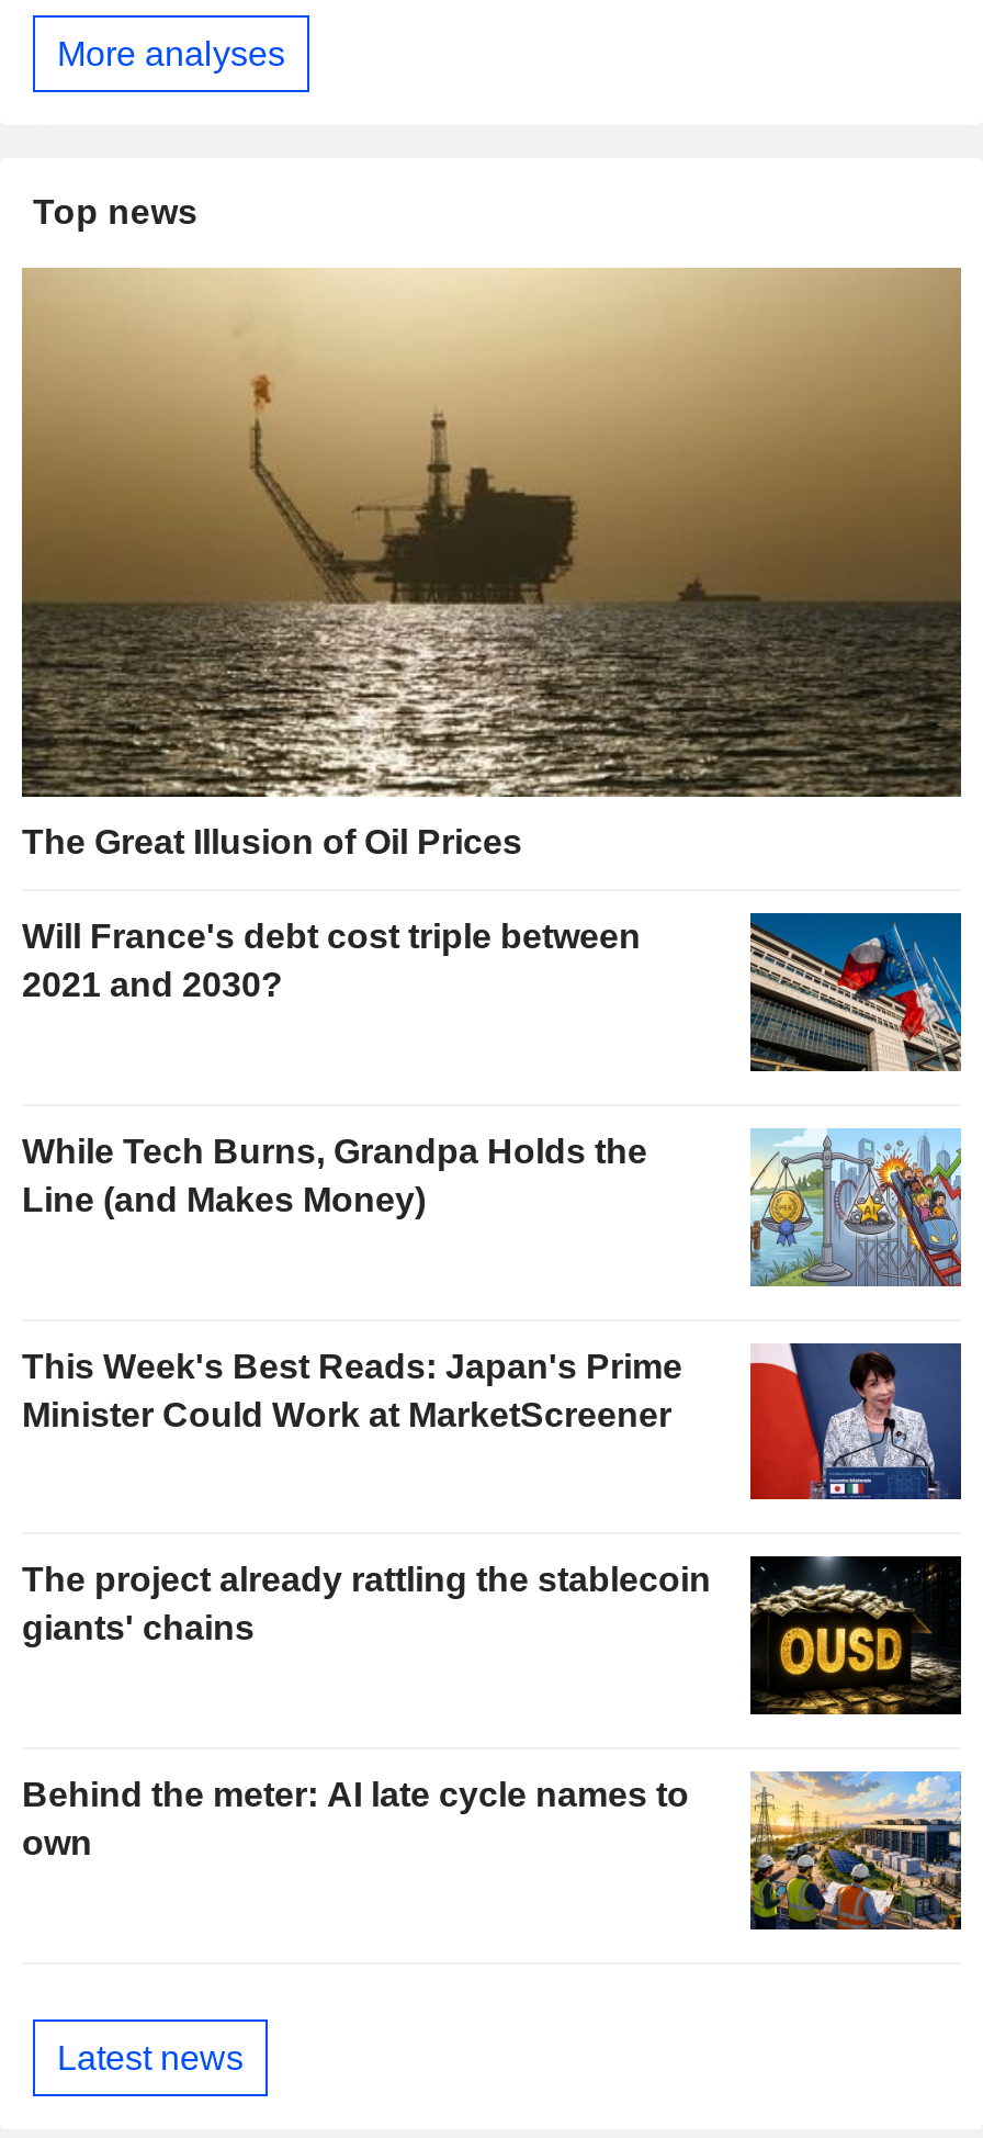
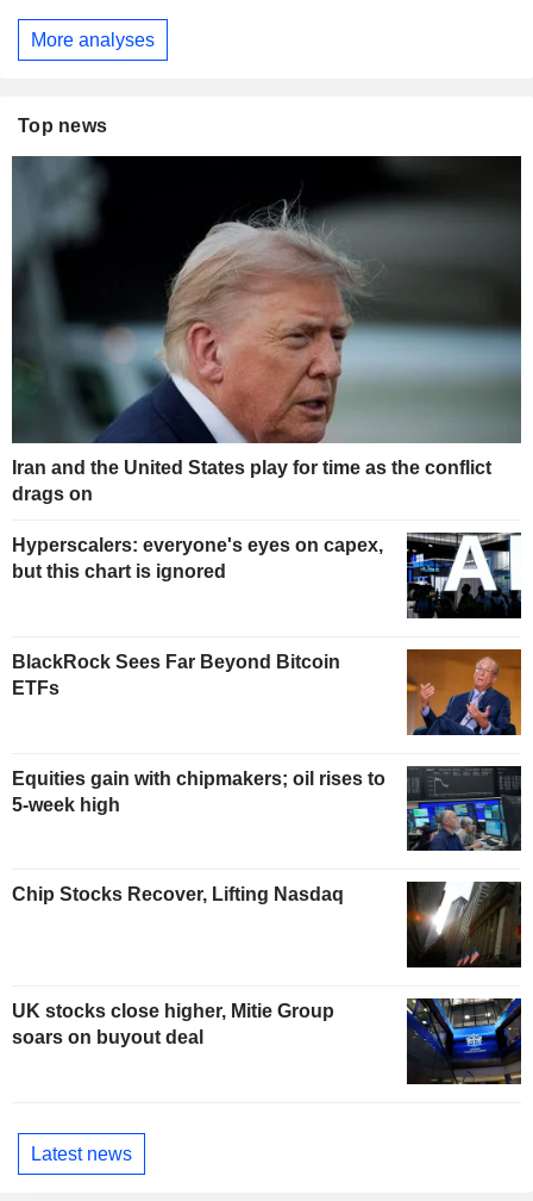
[20,266,963,860] [image] | The Great Illusion of Oil Prices -> [11,155,522,504] [image] | Iran and the United States play for time as the conflict | drags on
[22,917,641,1003] Will France's debt cost triple between | 2021 and 2030? -> [12,535,383,581] Hyperscalers: everyone's eyes on capex, | but this chart is ignored
[748,911,963,1073] [image] -> [407,531,522,620] [image]
[22,1132,647,1218] While Tech Burns, Grandpa Holds the | Line (and Makes Money) -> [12,651,340,698] BlackRock Sees Far Beyond Bitcoin | ETFs
[748,1128,963,1289] [image] -> [406,648,522,736] [image]
[22,1341,961,1501] [image] | This Week's Best Reads: Japan's Prime | Minister Could Work at MarketScreener -> [12,765,521,852] [image] | Equities gain with chipmakers; oil rises to | 5-week high
[22,1562,711,1647] The project already rattling the stablecoin | giants' chains -> [12,885,344,905] Chip Stocks Recover, Lifting Nasdaq
[748,1554,957,1717] [image] -> [407,880,521,969] [image]
[22,1776,689,1862] Behind the meter: AI late cycle names to | own -> [12,1001,334,1048] UK stocks close higher, Mitie Group | soars on buyout deal
[748,1769,963,1932] [image] -> [406,997,521,1085] [image]

